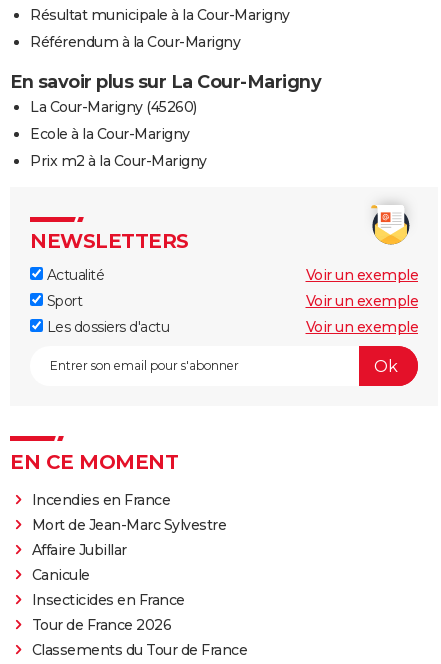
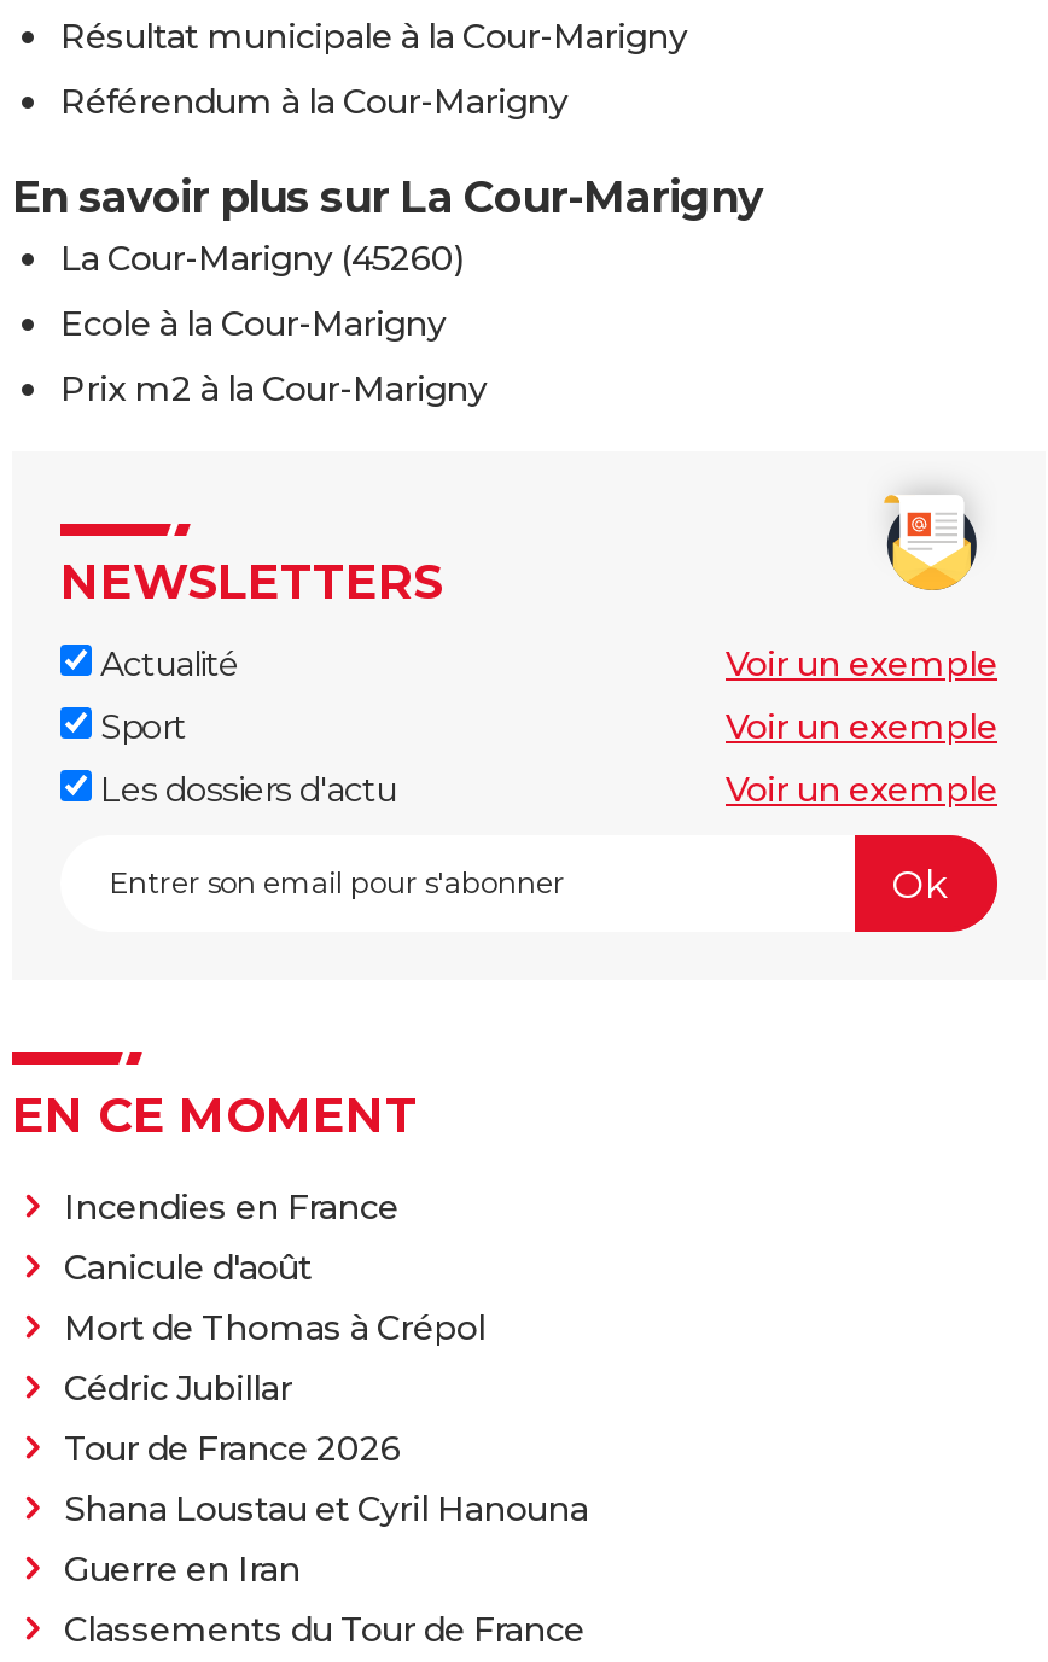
[31,516,226,609] Mort de Jean-Marc Sylvestre | Affaire Jubillar | Canicule | Insecticides en France -> [64,1246,485,1410] Canicule d'août | Mort de Thomas à Crépol | Cédric Jubillar
moved [31,616,171,634] -> [64,1427,401,1470]: Tour de France 2026
none -> [64,1487,588,1591] Shana Loustau et Cyril Hanouna | Guerre en Iran

